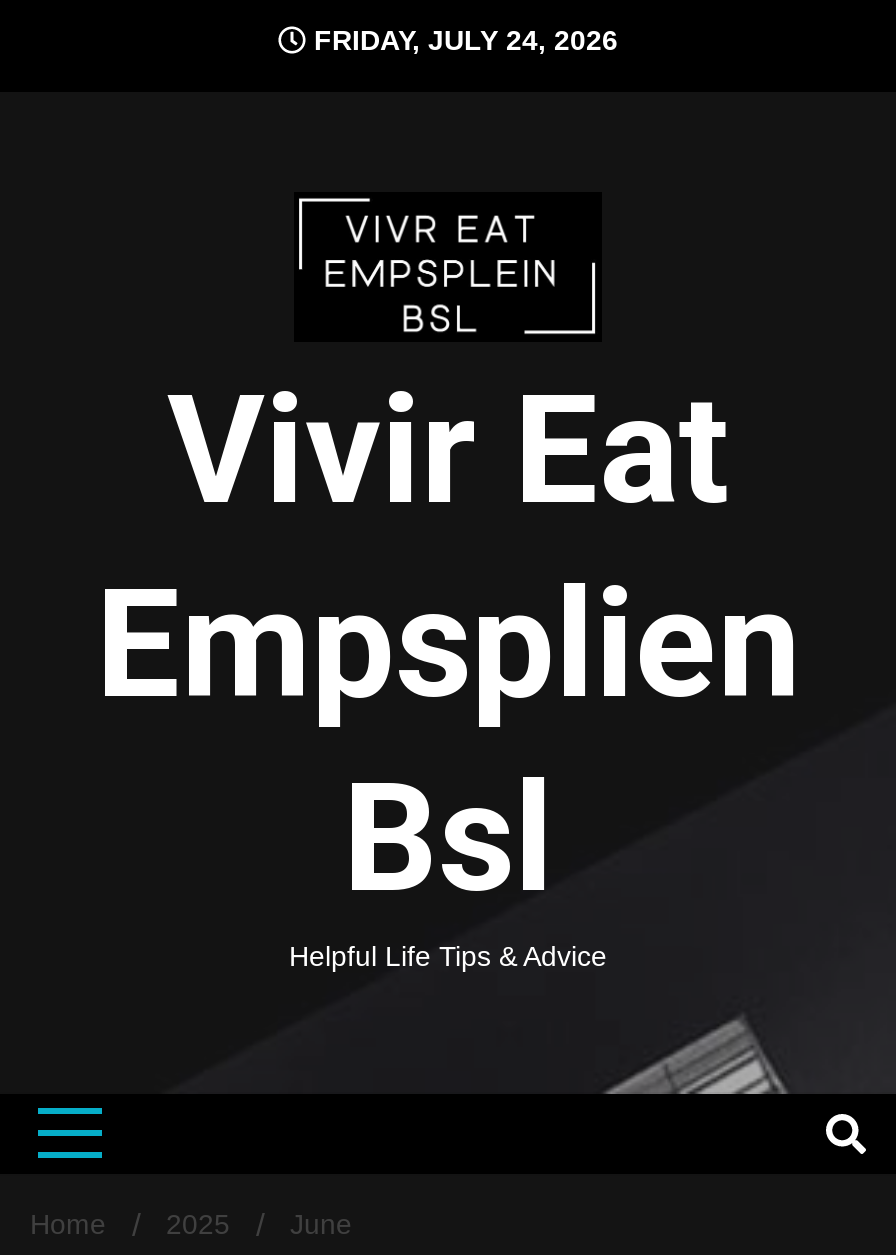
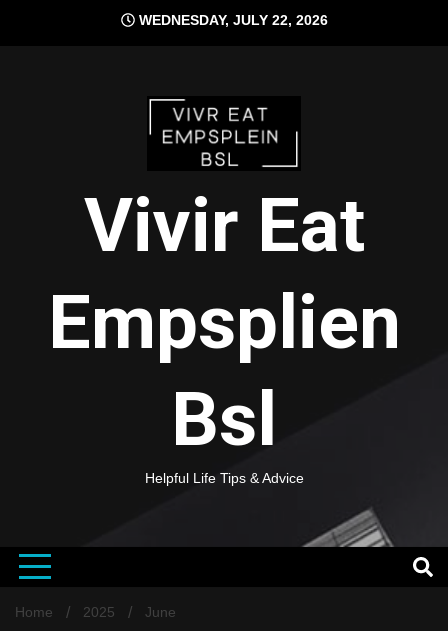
[306,24,618,56] FRIDAY, JULY 24, 2026 -> [134,12,327,28] WEDNESDAY, JULY 22, 2026

